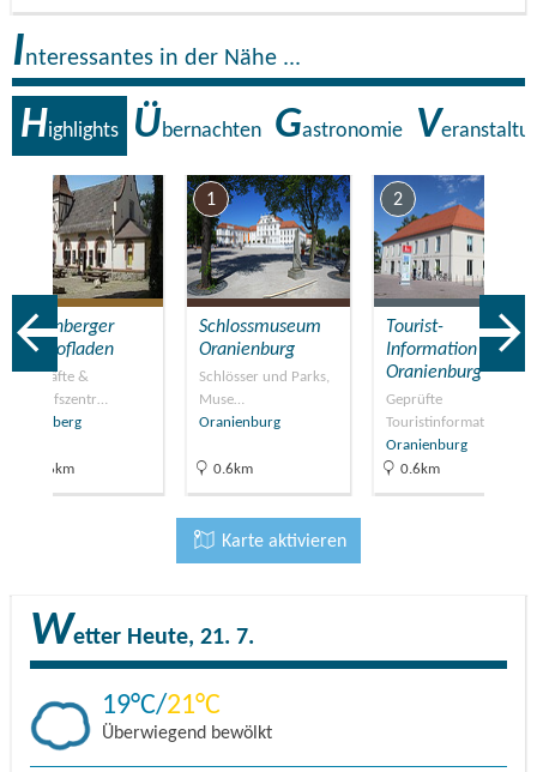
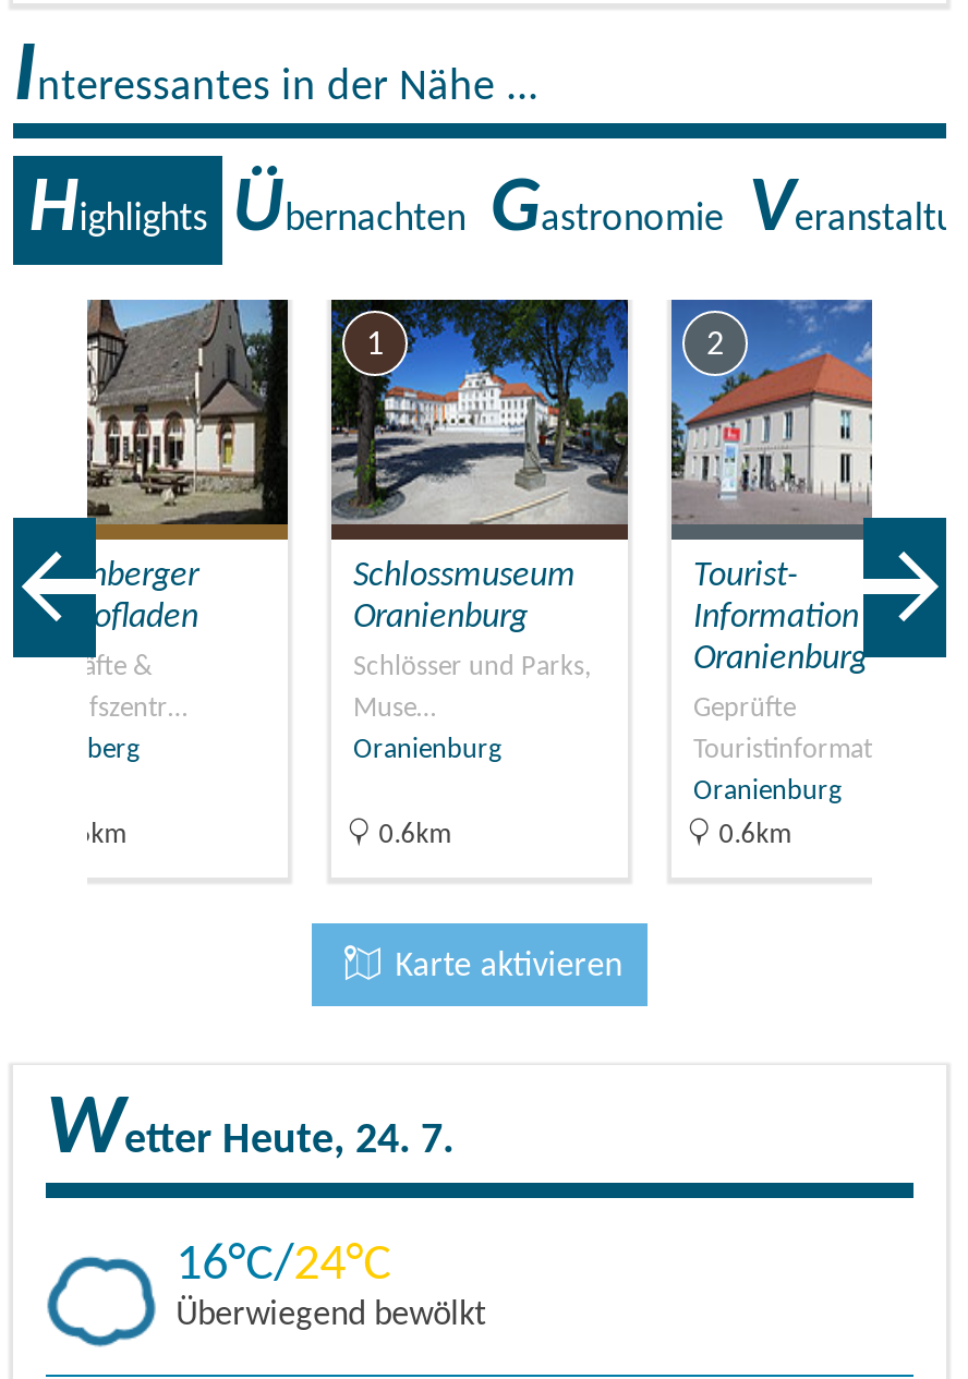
[30,608,254,656] WetterHeute, 21. 7. -> [46,1087,453,1174] WetterHeute, 24. 7.
[101,691,130,720] 19 -> [176,1238,228,1291] 16
[166,691,195,720] 21 -> [293,1238,346,1291] 24

